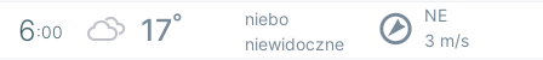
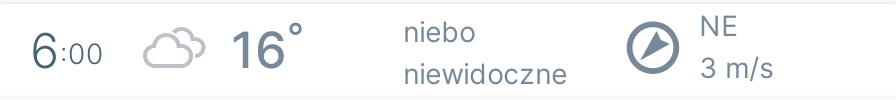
[141,8,184,48] 17° -> [231,14,305,80] 16°

